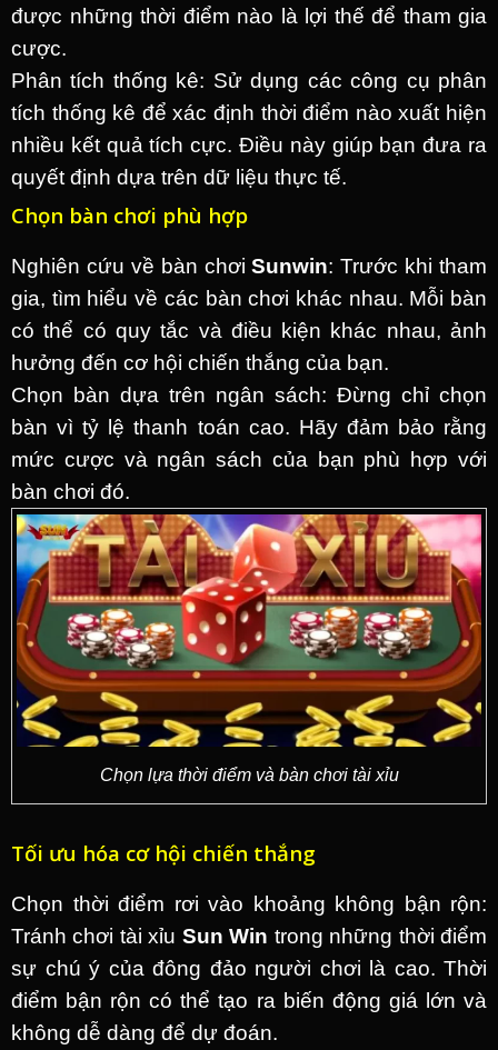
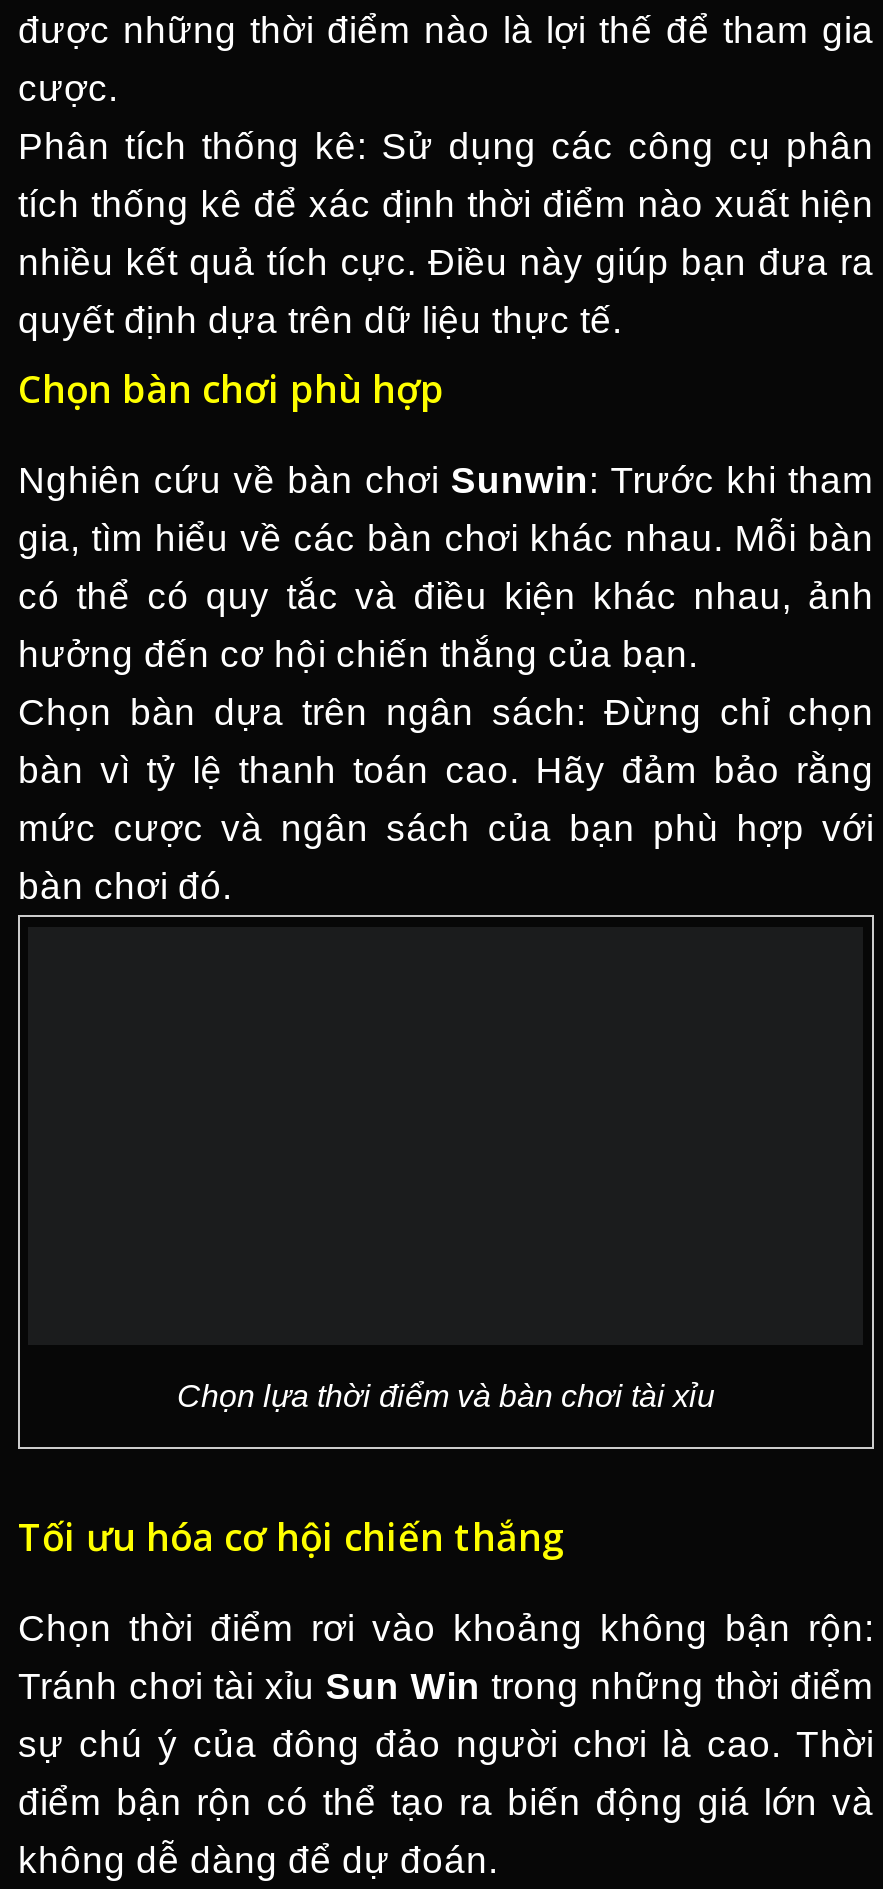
[16,513,482,748] [image] -> none

